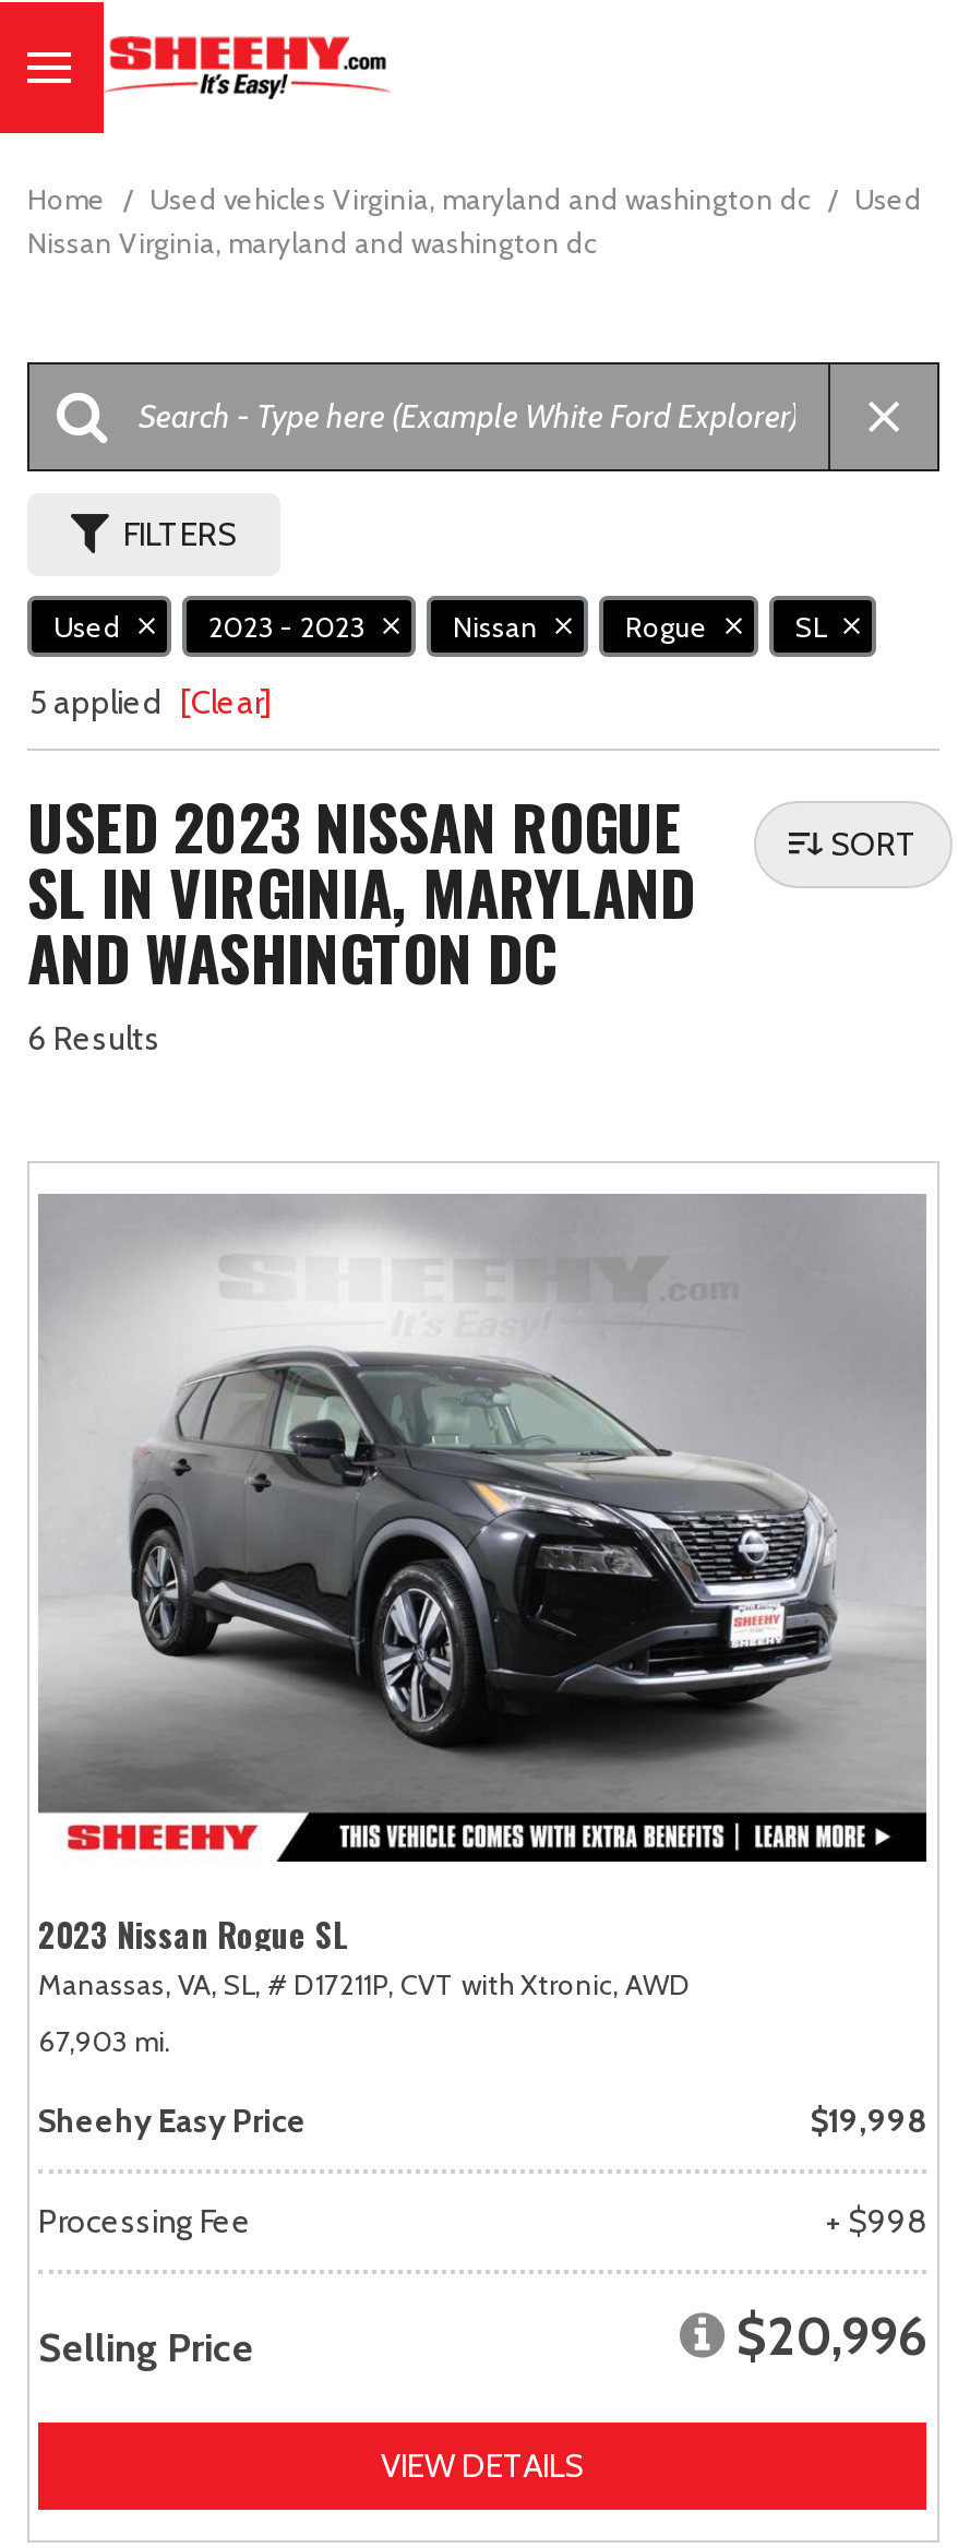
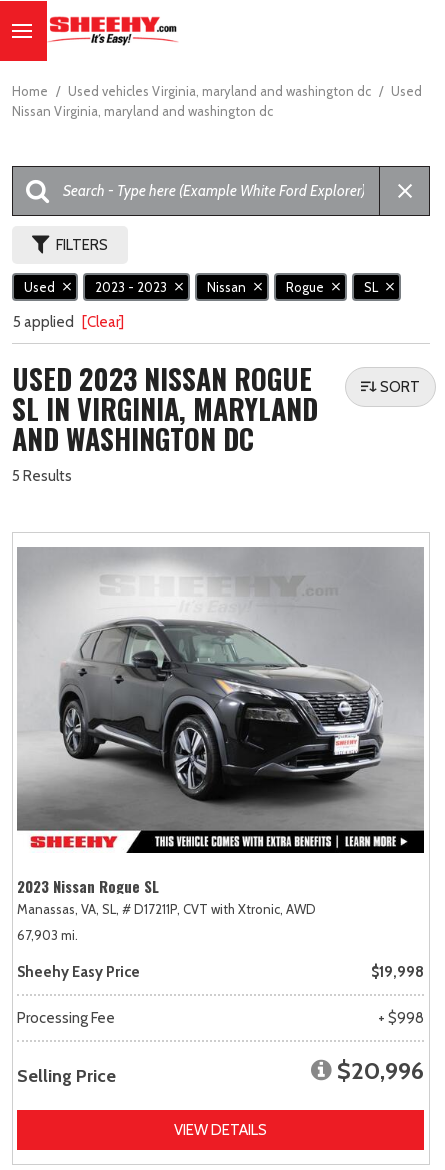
[27,1020,160,1059] 6 Results -> [12,467,72,485] 5 Results

